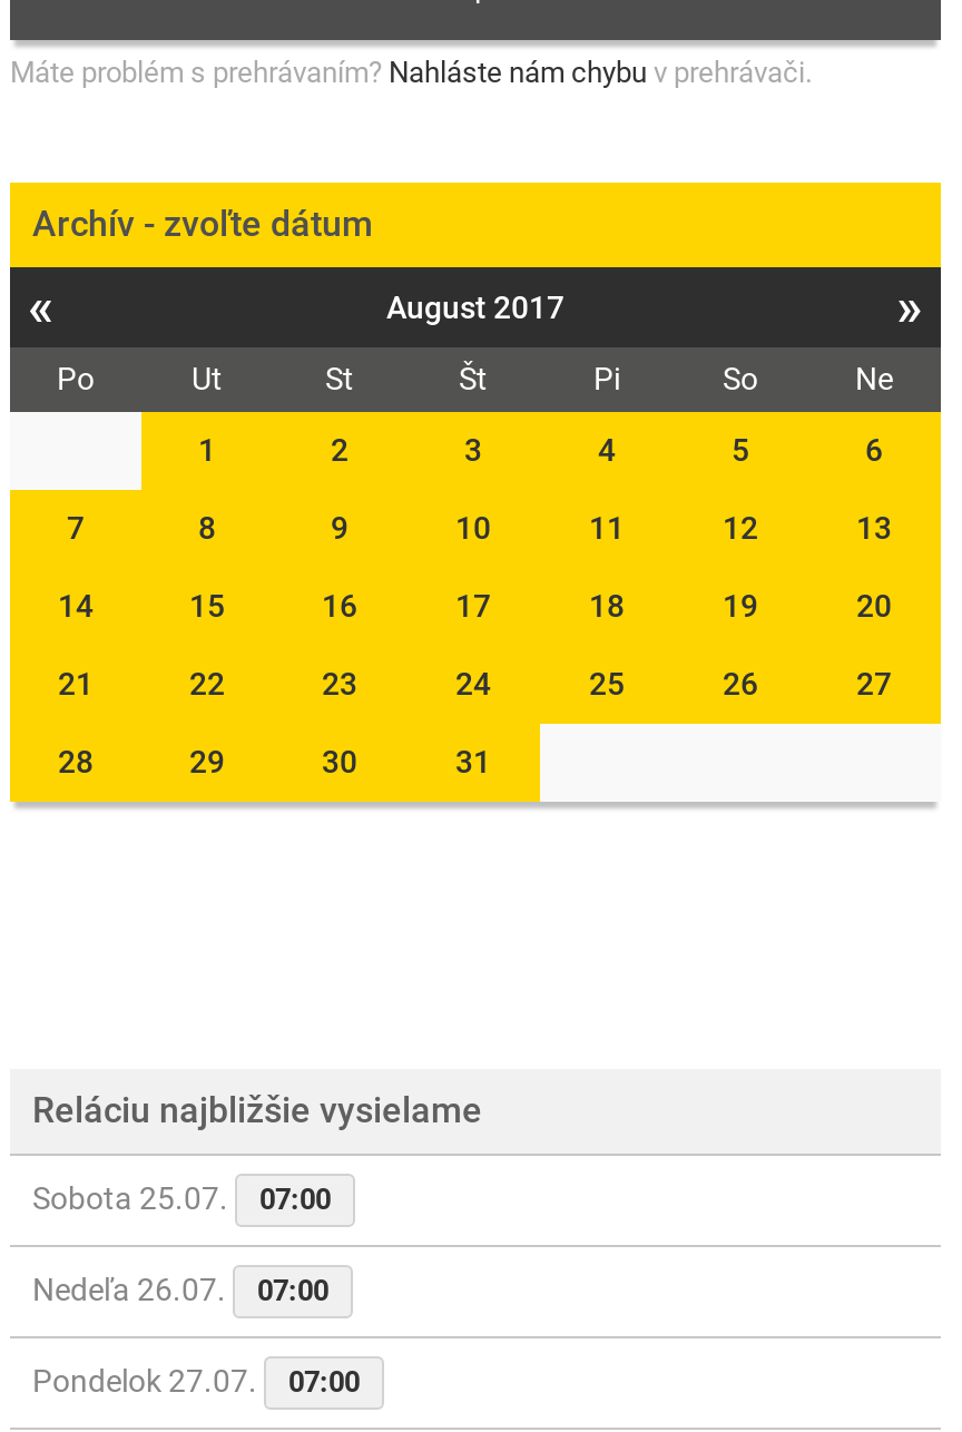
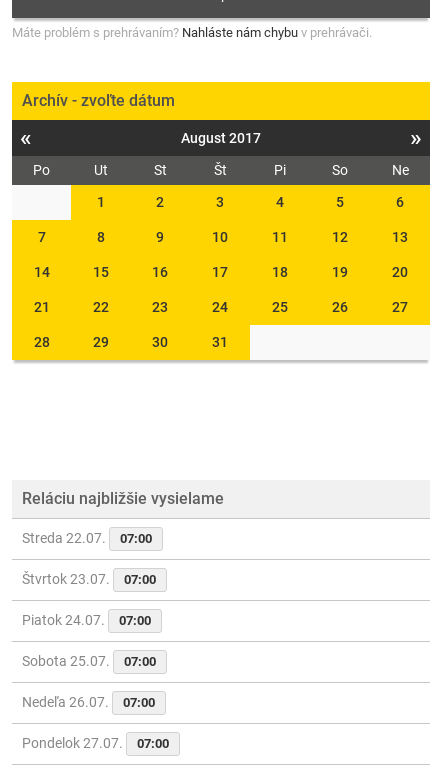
none -> [22,530,156,628] Streda 22.07. | 07:00 | Štvrtok 23.07. | 07:00 | Piatok 24.07. | 07:00

